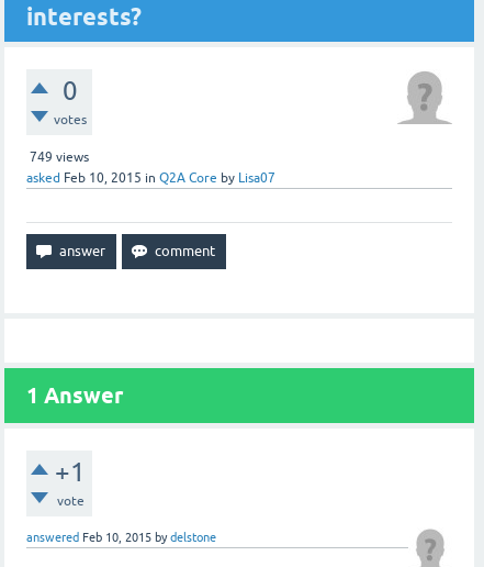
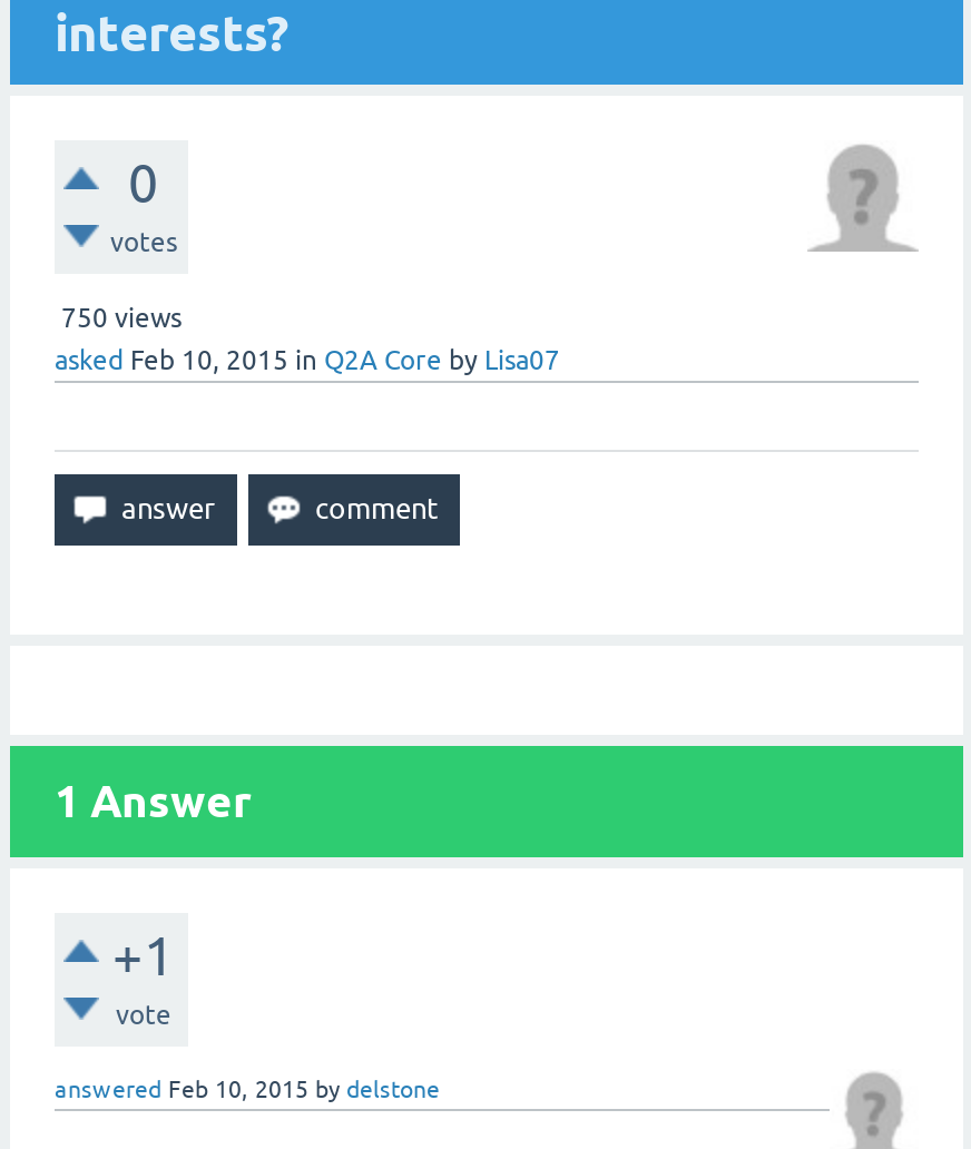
[30,149,89,165] 749 views -> [61,303,182,334] 750 views

